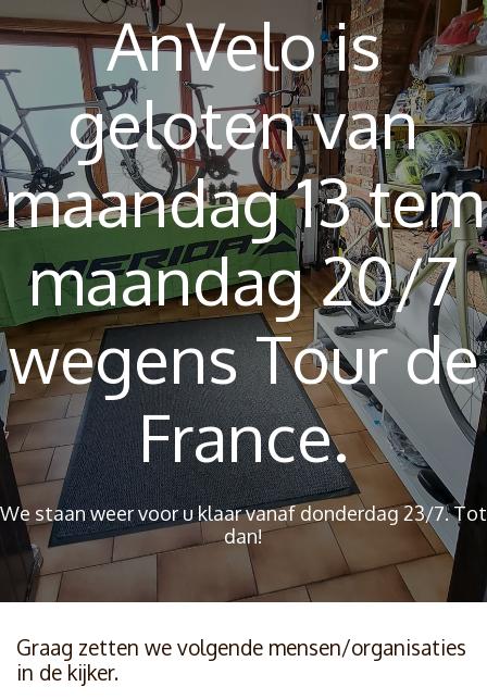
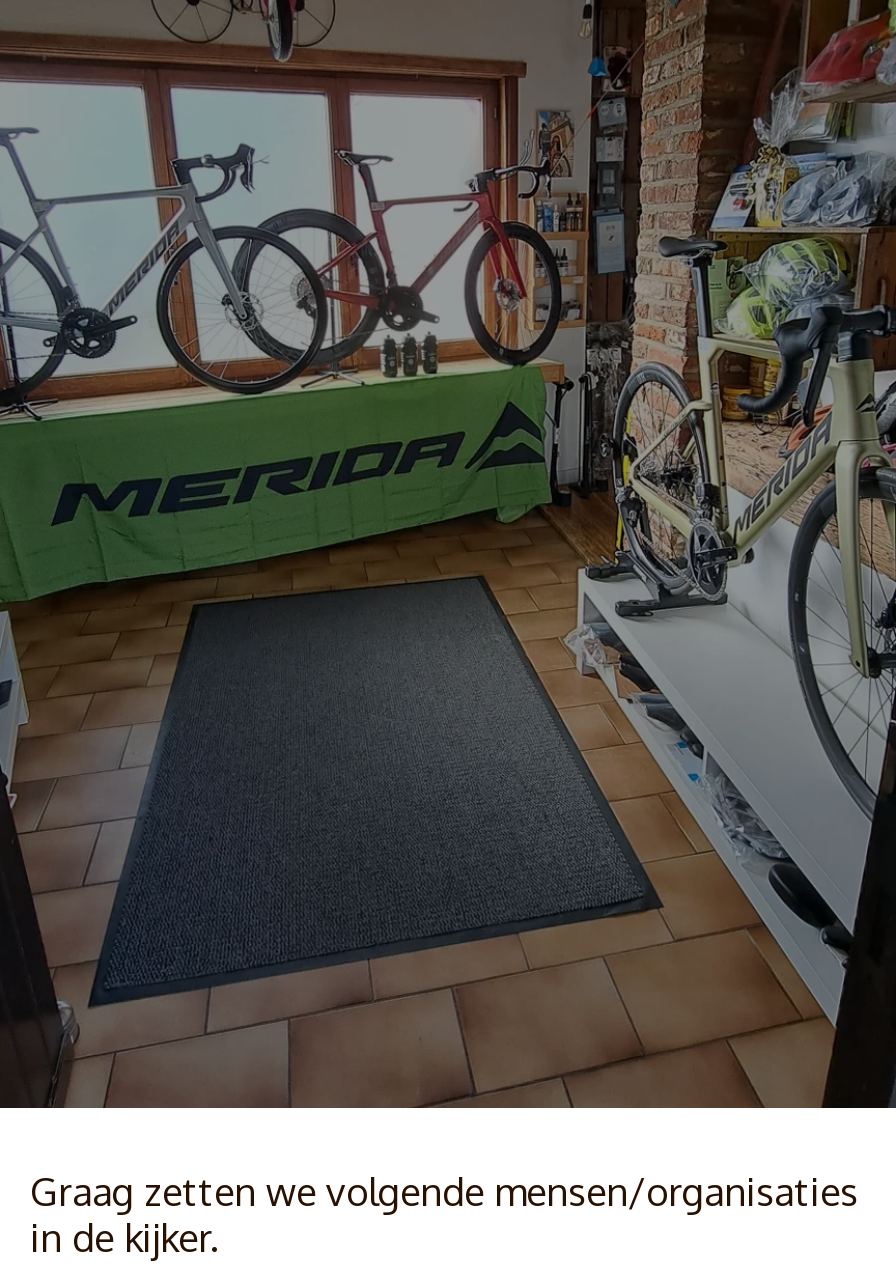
[0,3,487,547] AnVelo is | geloten van | maandag 13 tem | maandag 20/7 | wegens Tour de | France. | We staan weer voor u klaar vanaf donderdag 23/7. Tot | dan! -> none

